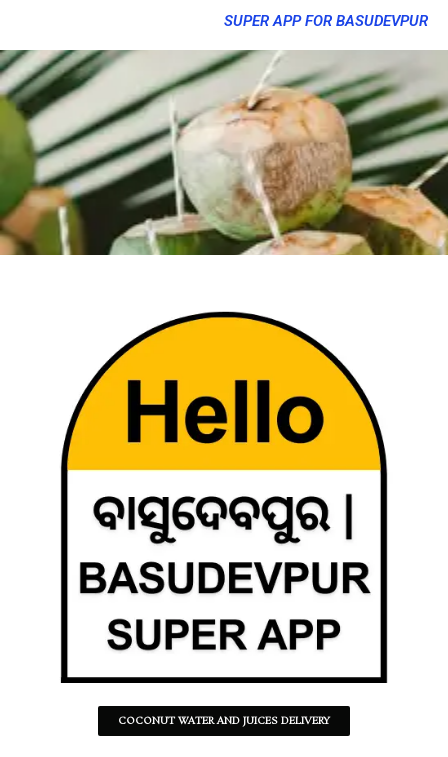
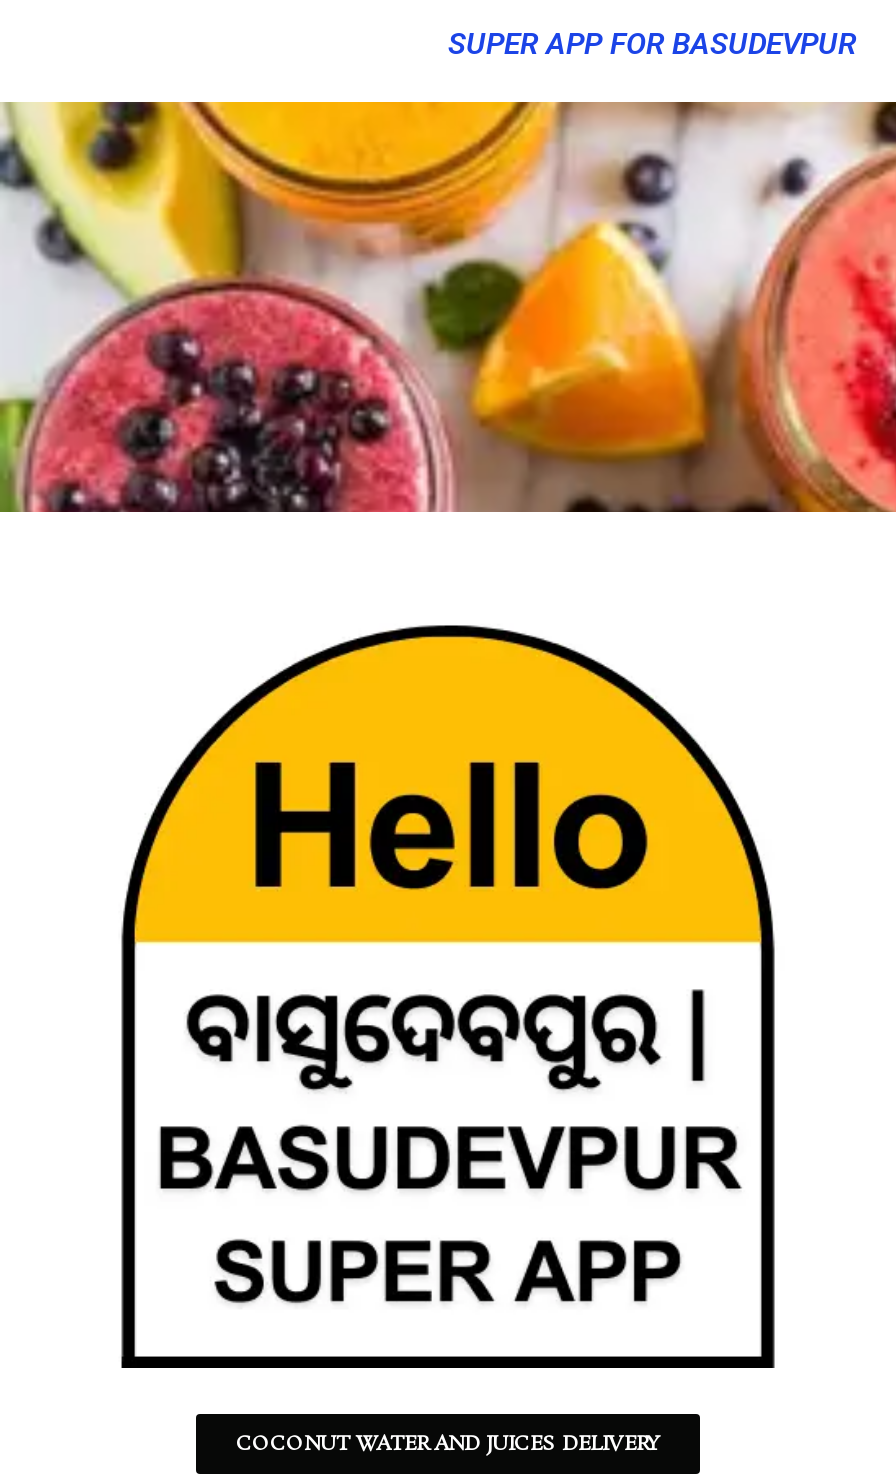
[3,49,445,256] [image] -> [6,100,890,514] [image]

